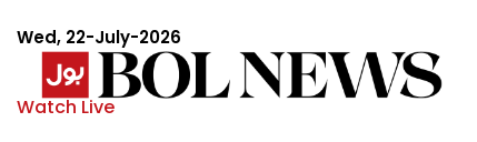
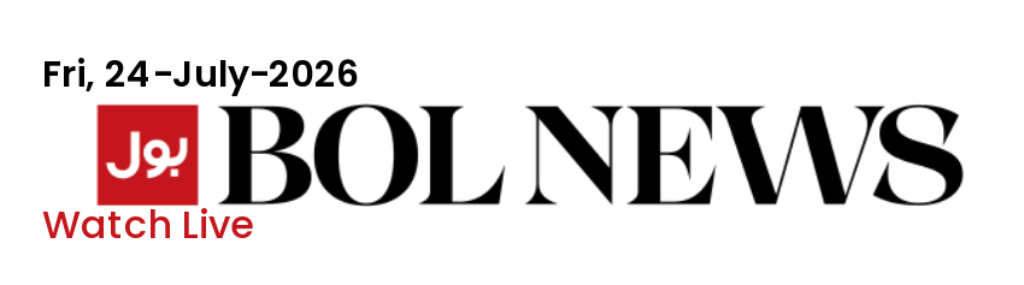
[17,26,181,49] Wed, 22-July-2026 -> [42,48,360,99] Fri, 24-July-2026

